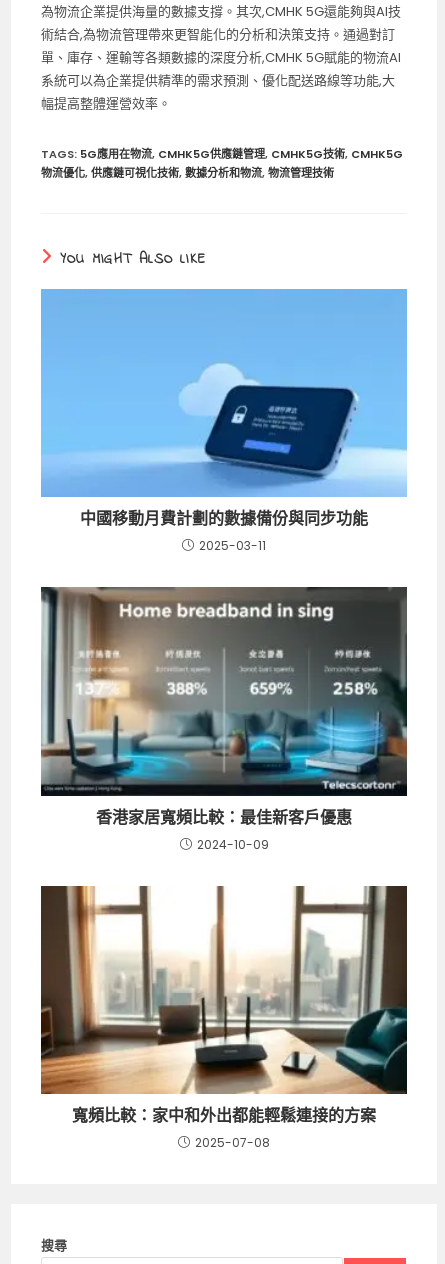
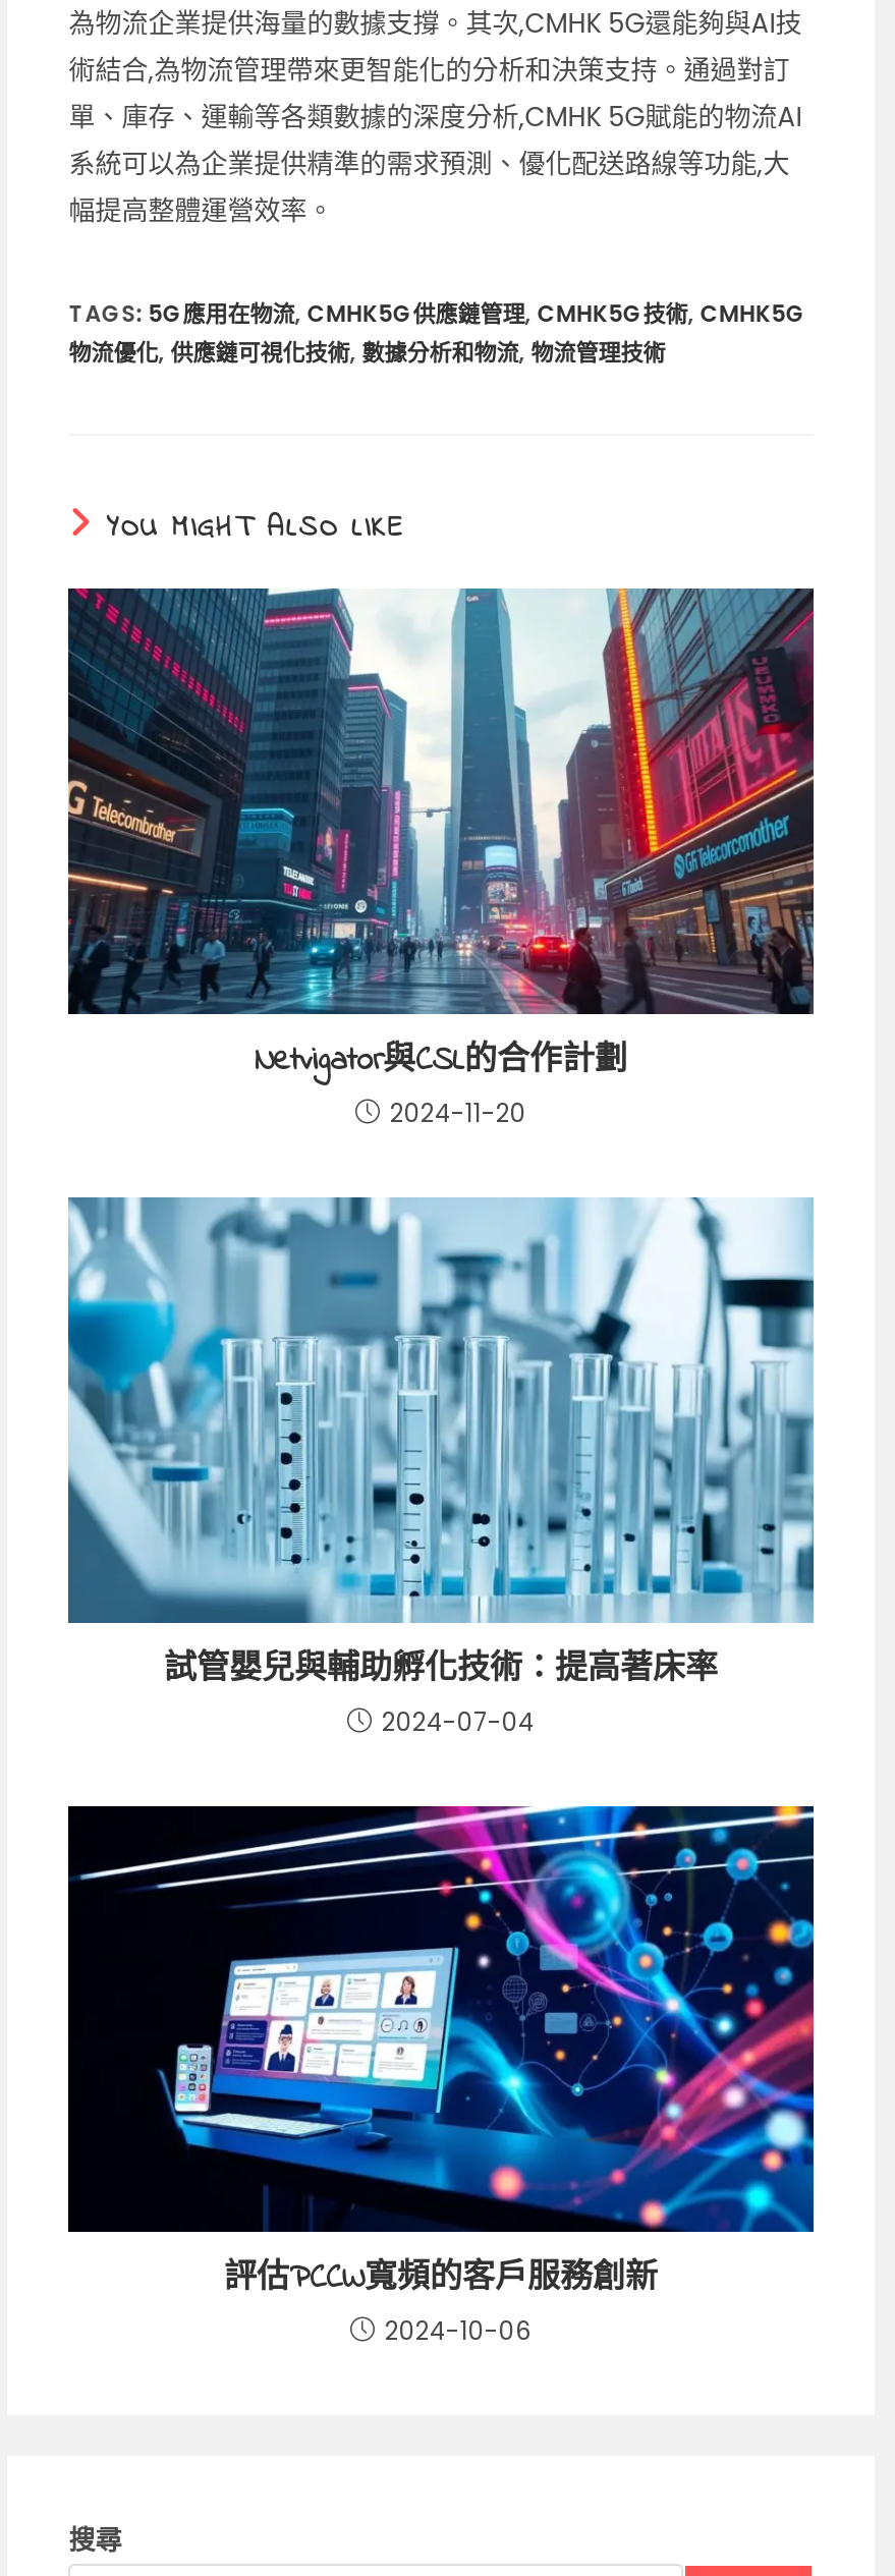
[40,288,408,554] [image] | 中國移動月費計劃的數據備份與同步功能 | 2025-03-11 -> [66,586,816,1130] [image] | Netvigator與CSL的合作計劃 | 2024-11-20
[40,586,408,853] [image] | 香港家居寬頻比較：最佳新客戶優惠 | 2024-10-09 -> [66,1195,816,1739] [image] | 試管嬰兒與輔助孵化技術：提高著床率 | 2024-07-04
[40,885,408,1151] [image] | 寬頻比較：家中和外出都能輕鬆連接的方案 | 2025-07-08 -> [66,1804,816,2348] [image] | 評估PCCW寬頻的客戶服務創新 | 2024-10-06

